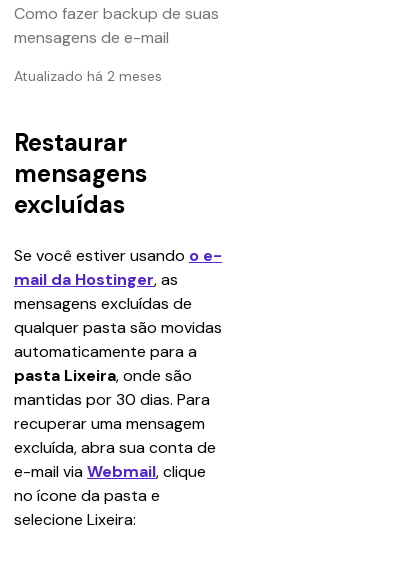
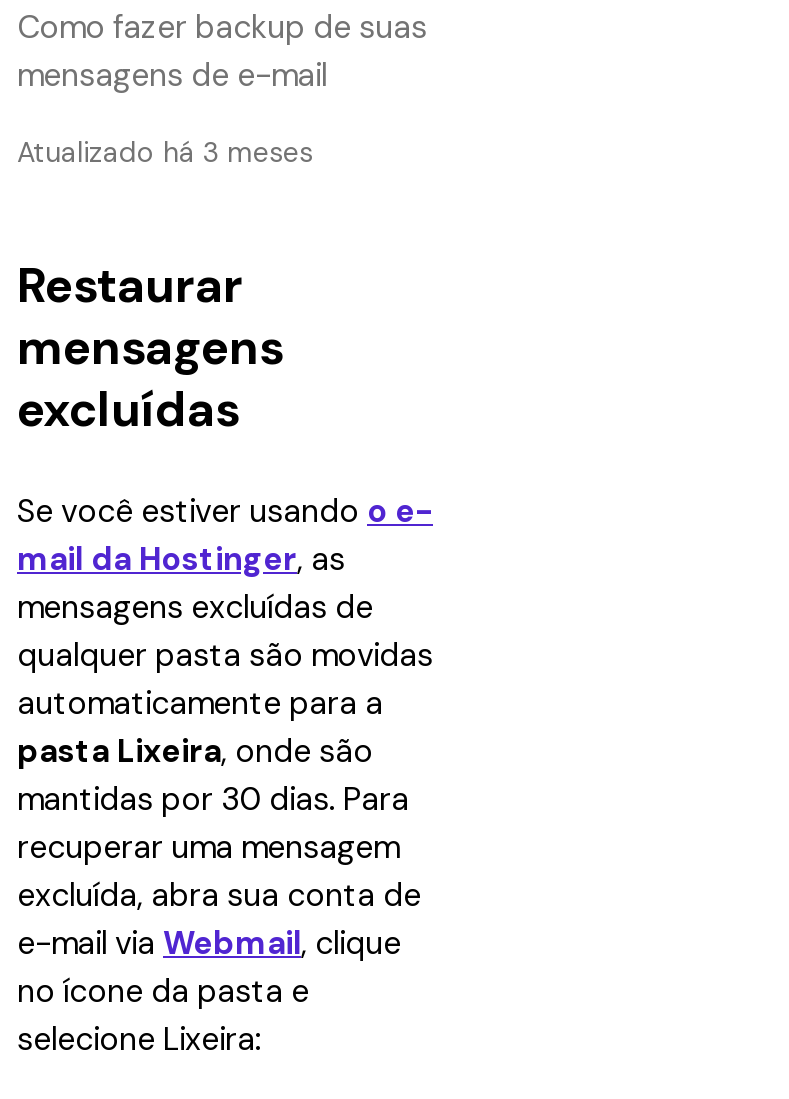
[14,67,162,85] Atualizado há 2 meses -> [17,134,313,170] Atualizado há 3 meses

